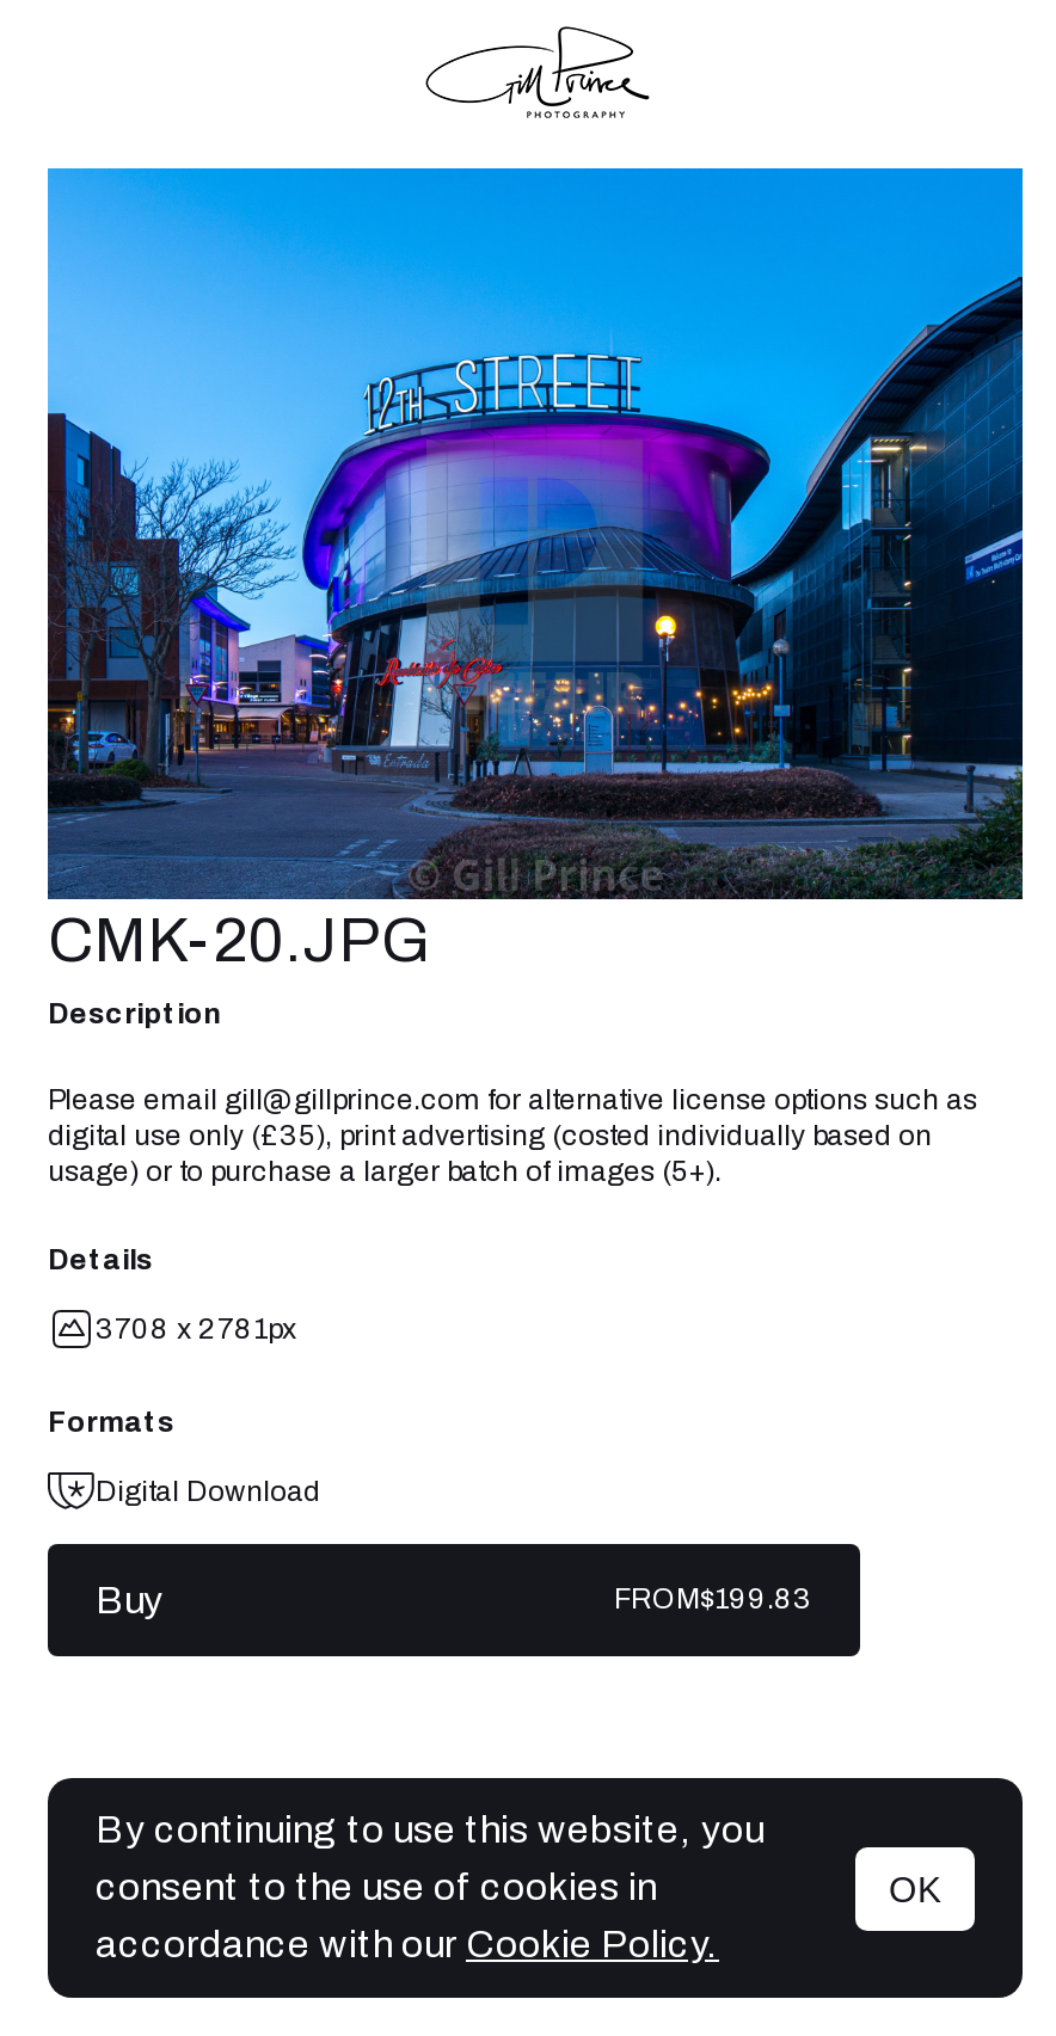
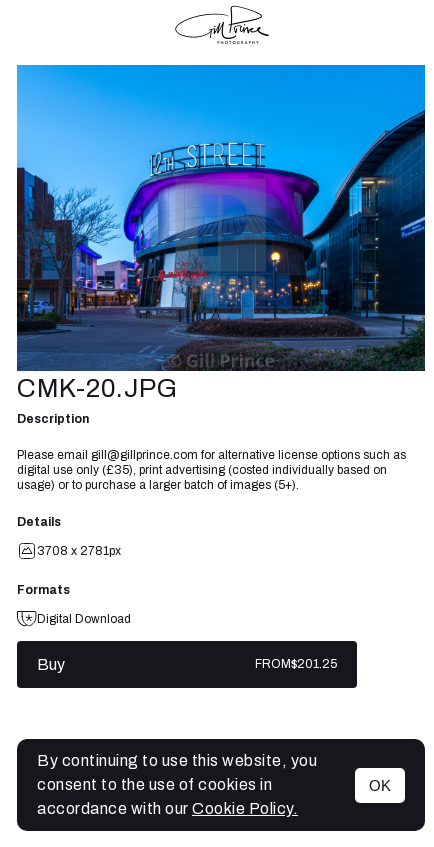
[614,1583,812,1616] FROM$199.83 -> [255,657,337,671] FROM$201.25

